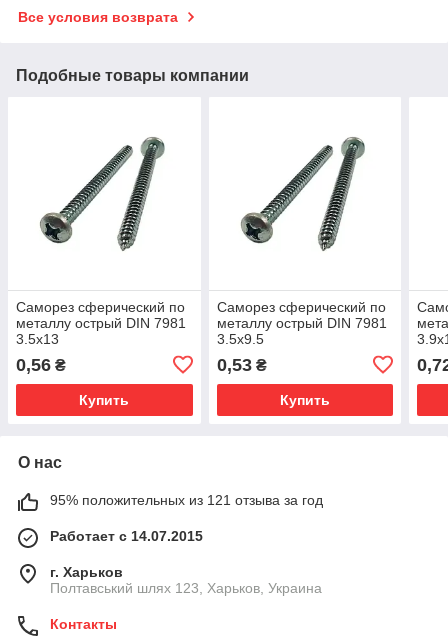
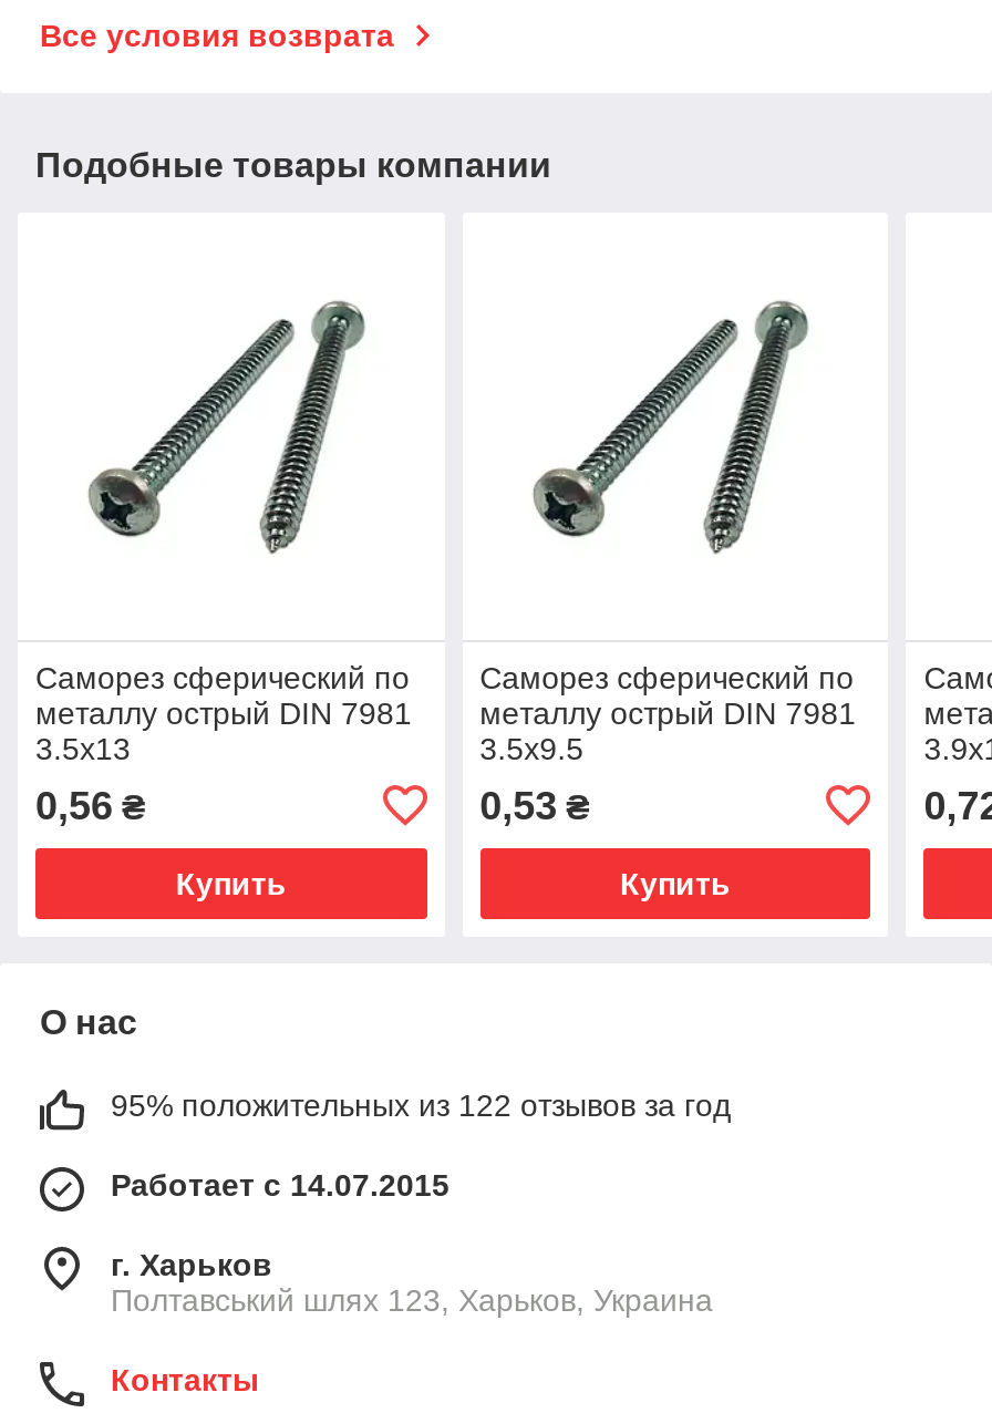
[50,492,323,508] 95% положительных из 121 отзыва за год -> [111,1087,731,1122] 95% положительных из 122 отзывов за год

